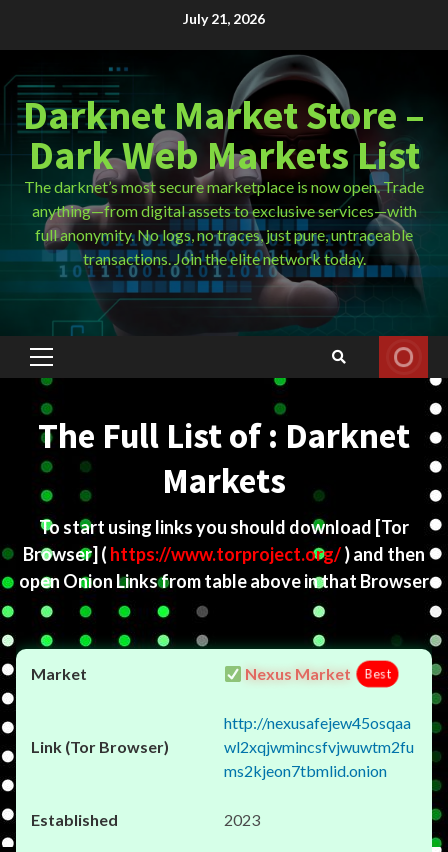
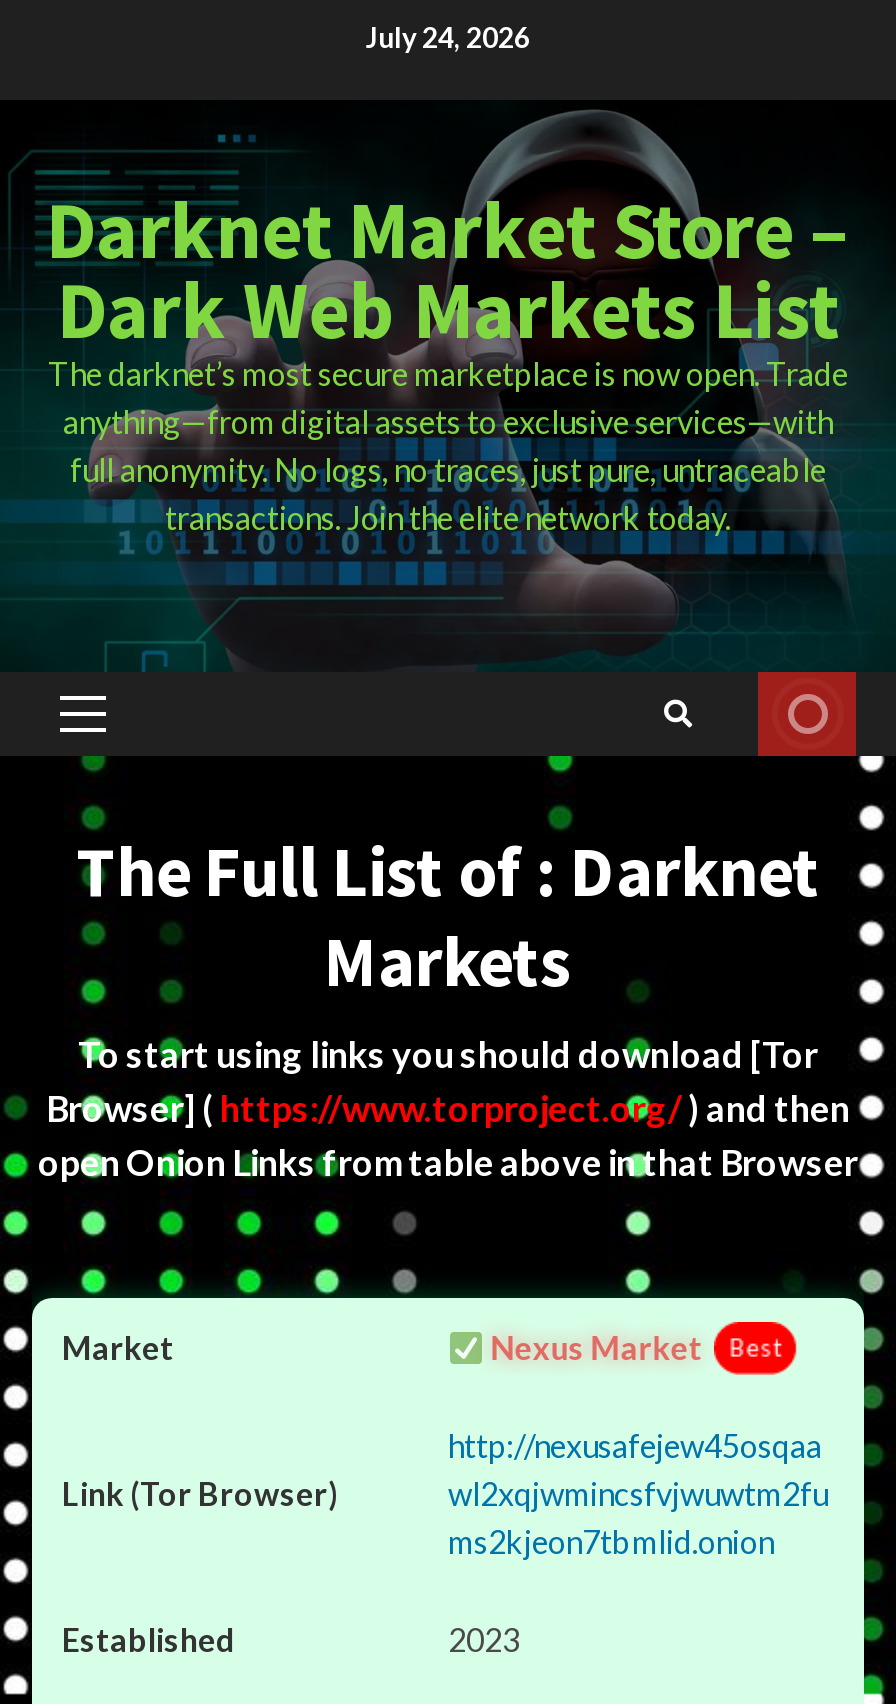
[183,9,265,26] July 21, 2026 -> [366,19,530,53] July 24, 2026

